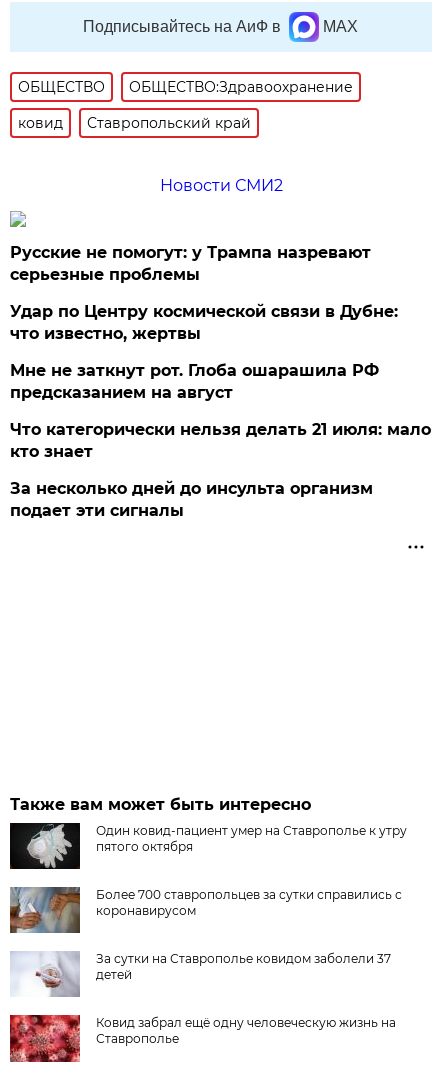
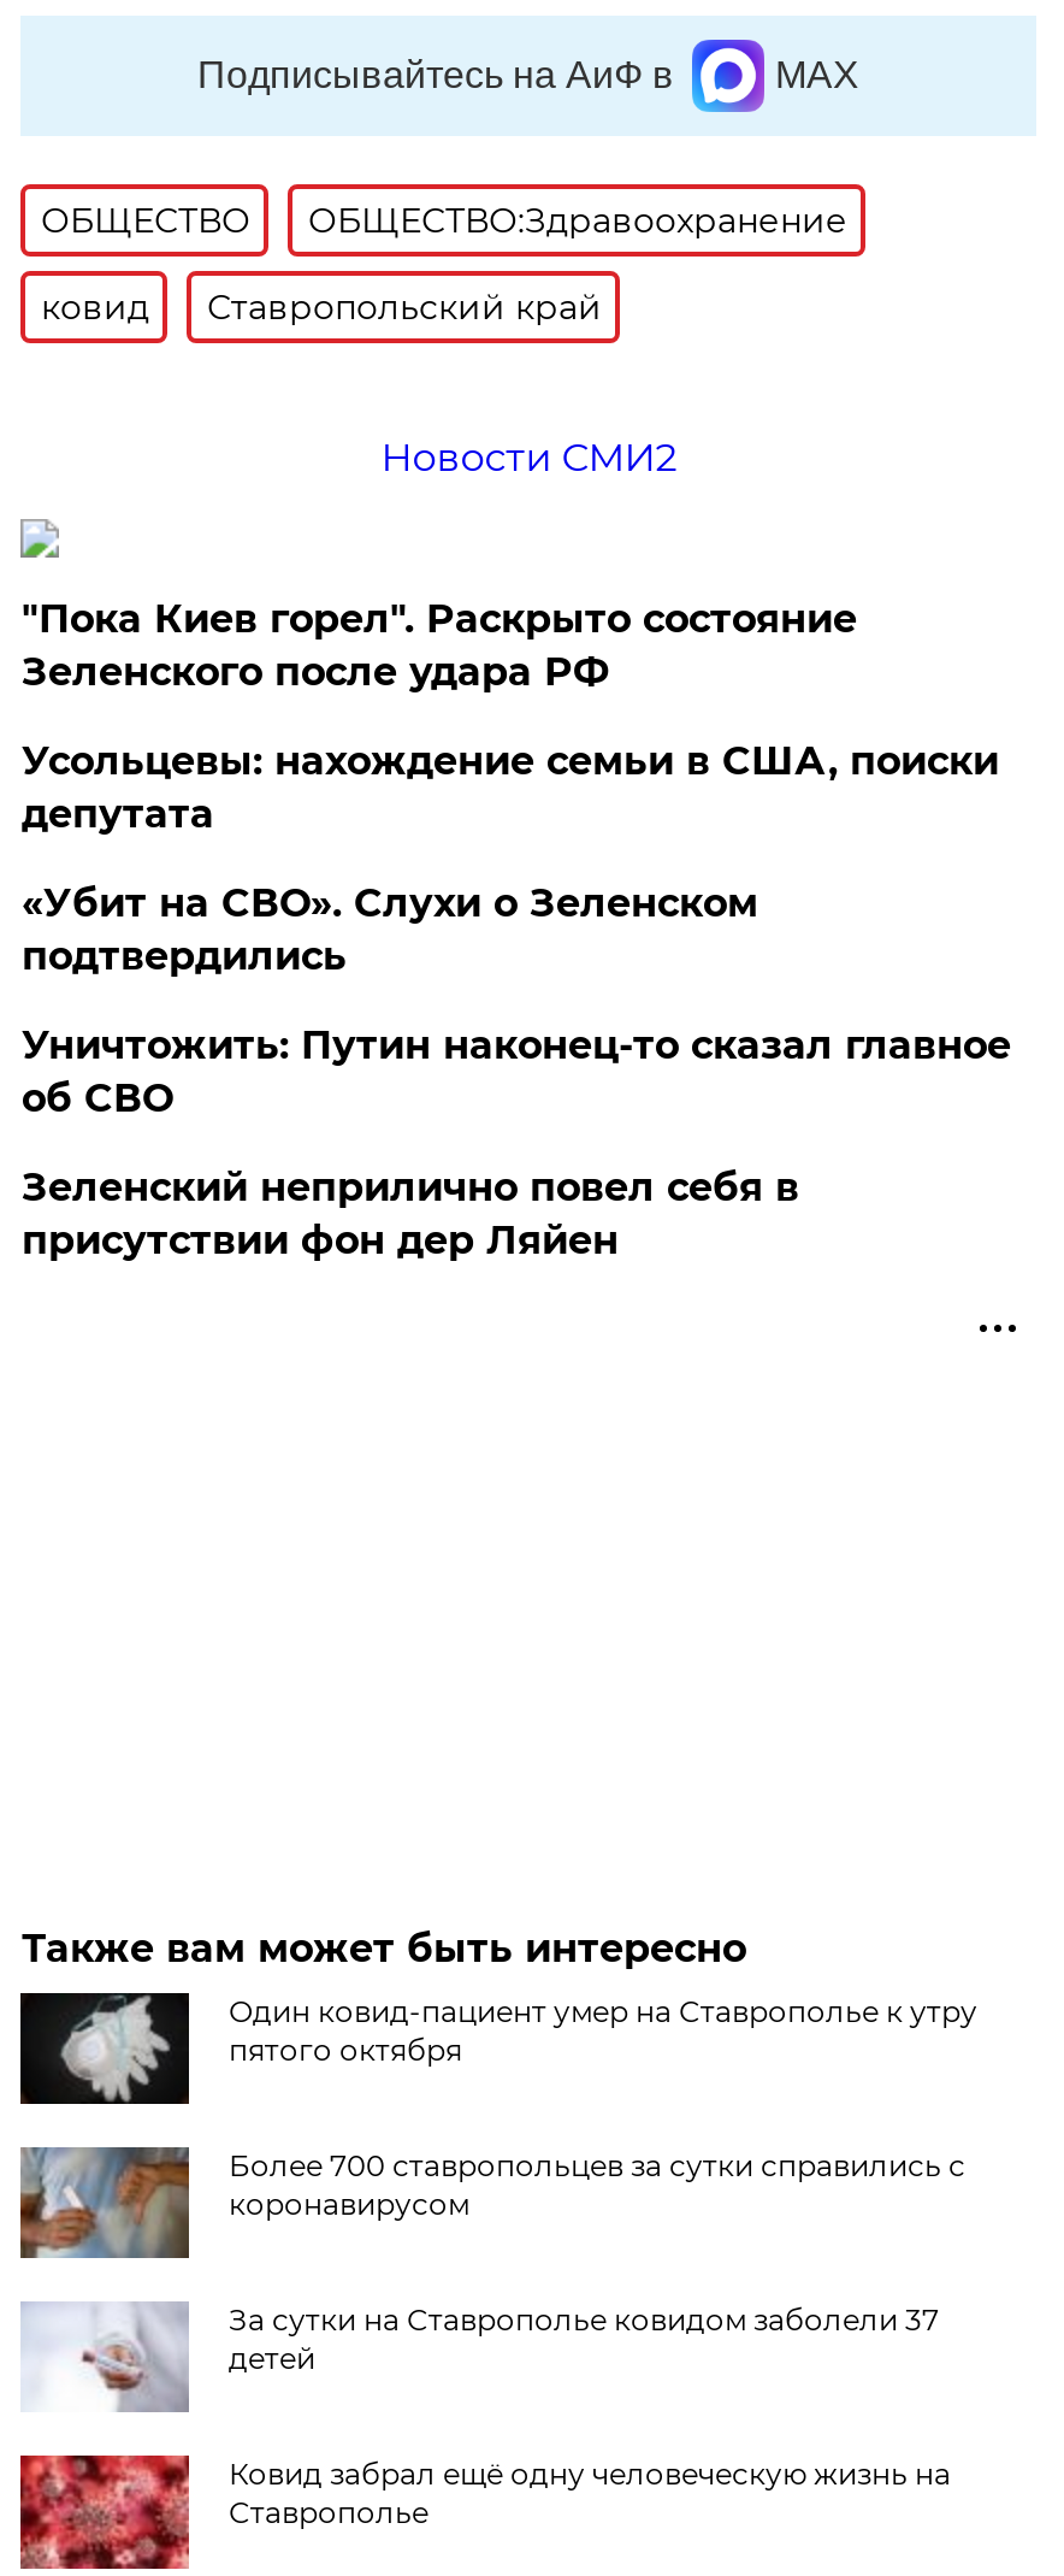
[10,243,371,284] Русские не помогут: у Трампа назревают | серьезные проблемы -> [21,596,857,695] "Пока Киев горел". Раскрыто состояние | Зеленского после удара РФ
[10,302,398,343] Удар по Центру космической связи в Дубне: | что известно, жертвы -> [21,738,999,837] Усольцевы: нахождение семьи в США, поиски | депутата
[10,361,379,402] Мне не заткнут рот. Глоба ошарашила РФ | предсказанием на август -> [21,880,758,979] «Убит на СВО». Слухи о Зеленском | подтвердились
[10,420,431,461] Что категорически нельзя делать 21 июля: мало | кто знает -> [21,1022,1011,1121] Уничтожить: Путин наконец-то сказал главное | об СВО
[10,479,373,520] За несколько дней до инсульта организм | подает эти сигналы -> [21,1165,799,1263] Зеленский неприлично повел cебя в | присутствии фон дер Ляйен

